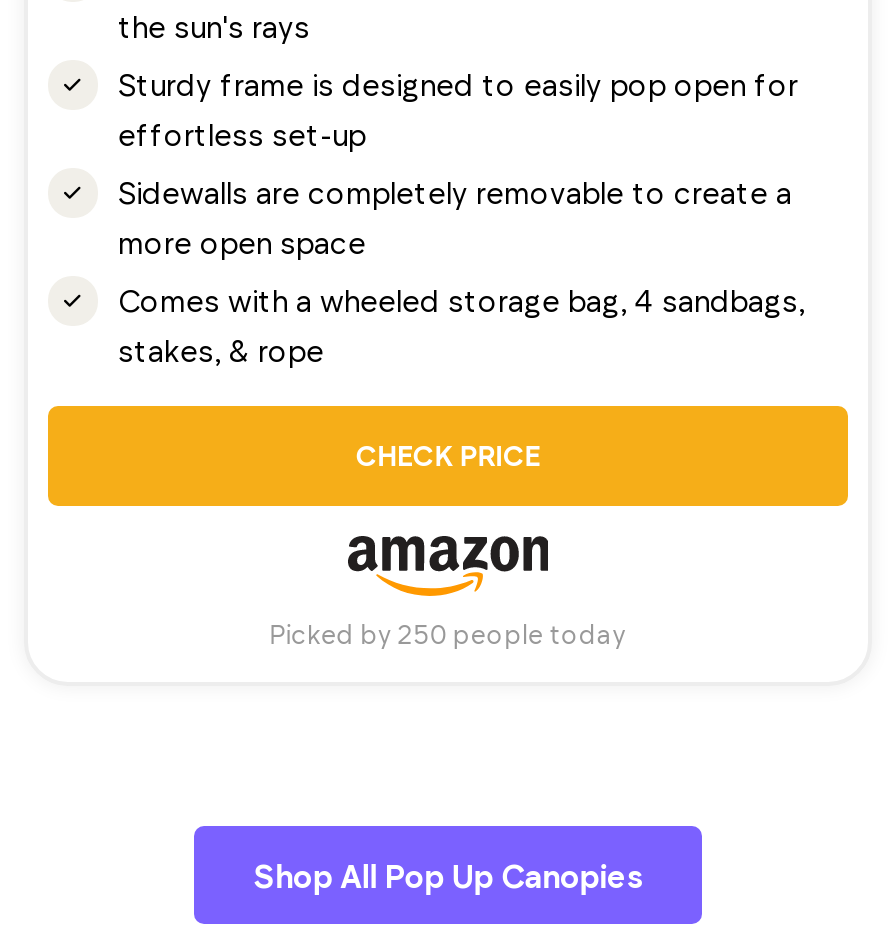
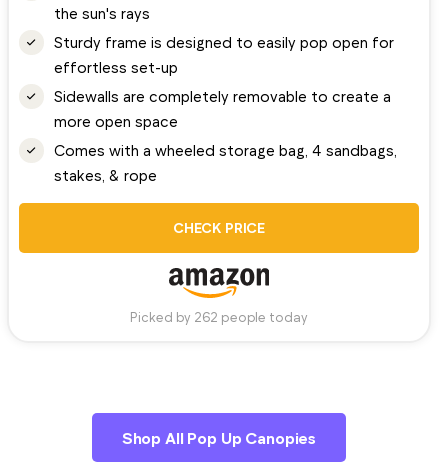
[270,618,626,650] Picked by 250 people today -> [130,309,308,325] Picked by 262 people today

